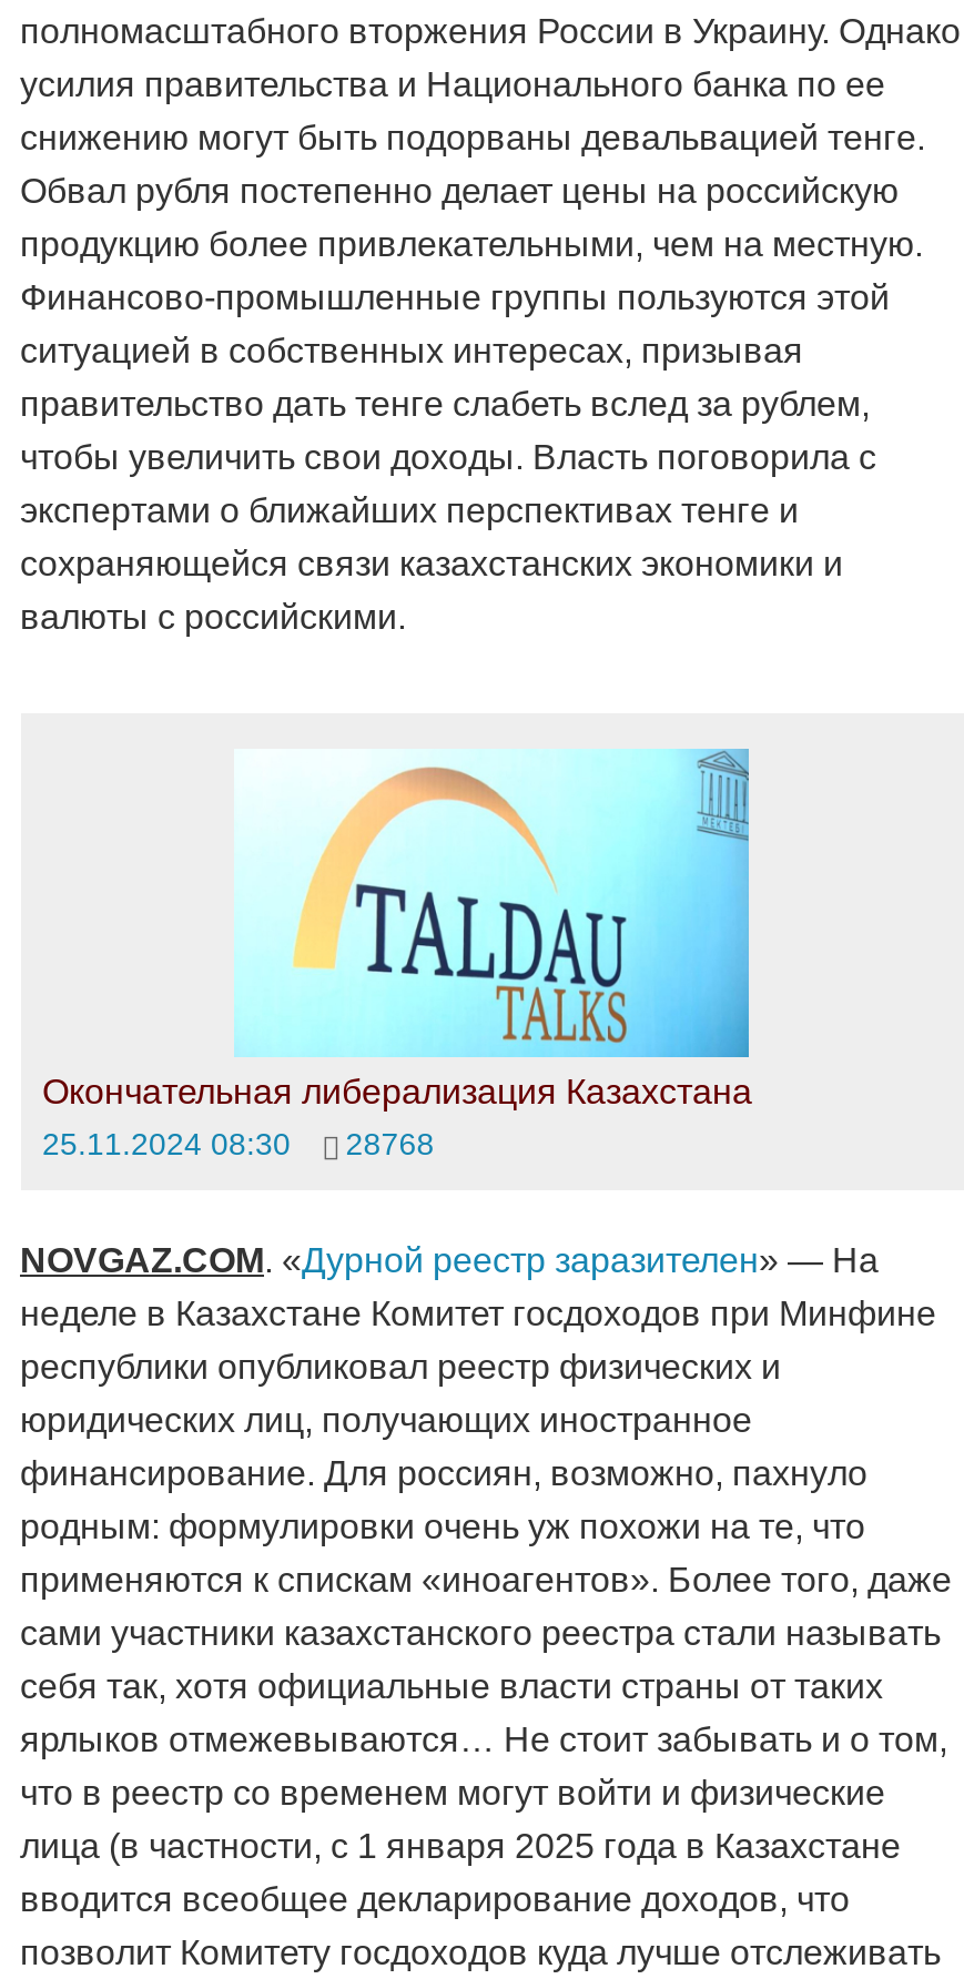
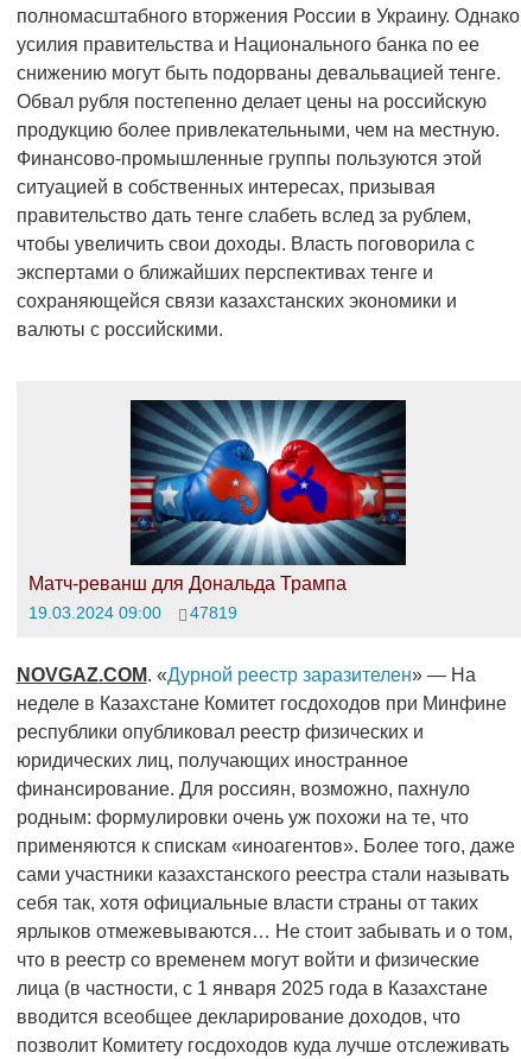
[42,748,752,1162] [image] | Окончательная либерализация Казахстана | 25.11.2024 08:30 | 28768 -> [28,399,407,622] [image] | Матч-реванш для Дональда Трампа | 19.03.2024 09:00 | 47819

